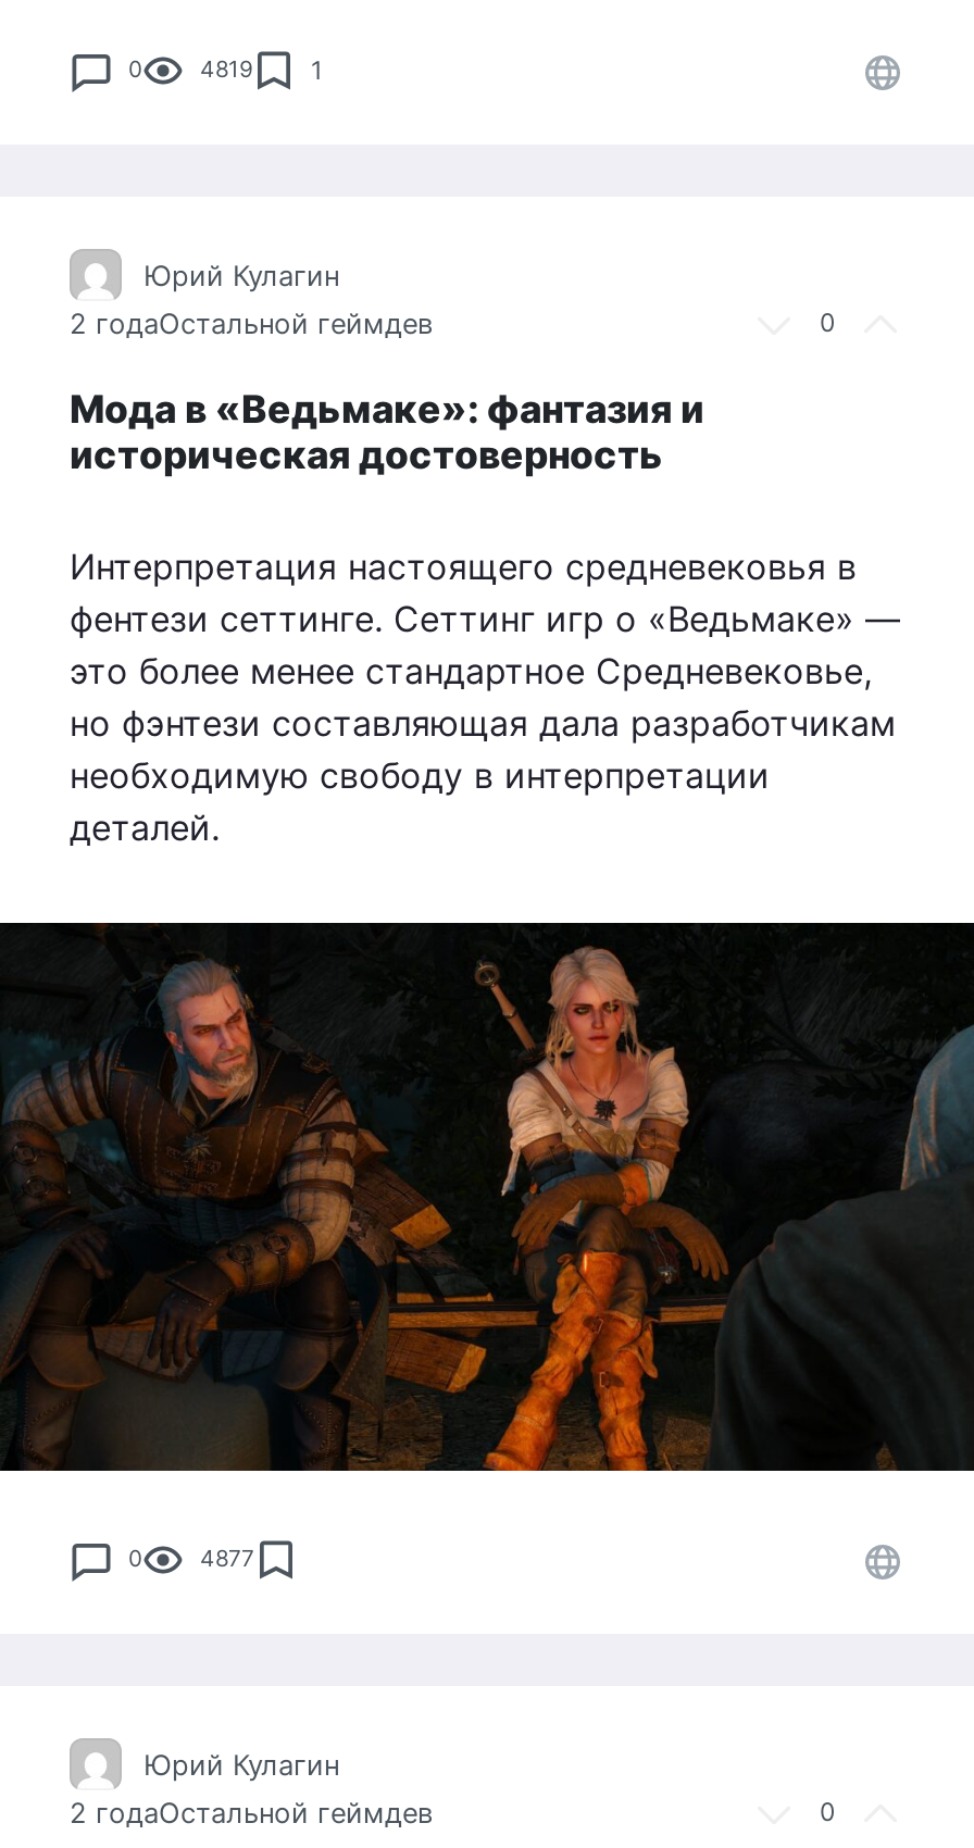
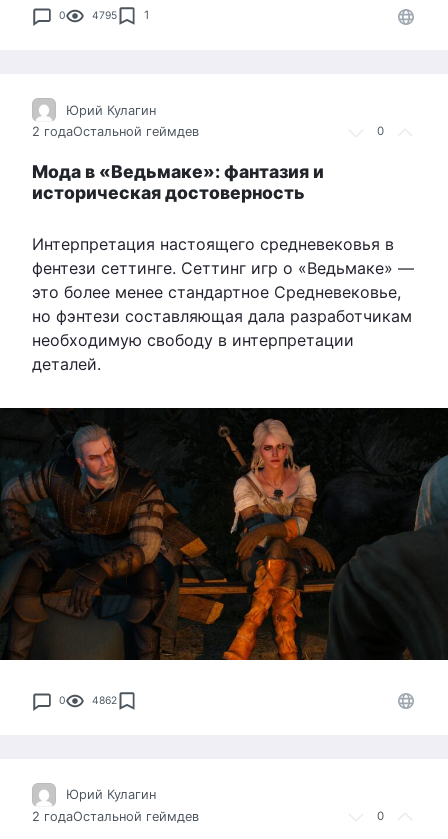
[200,55,252,84] 4819 -> [92,9,117,22] 4795
[200,1545,254,1573] 4877 -> [92,693,117,706] 4862

